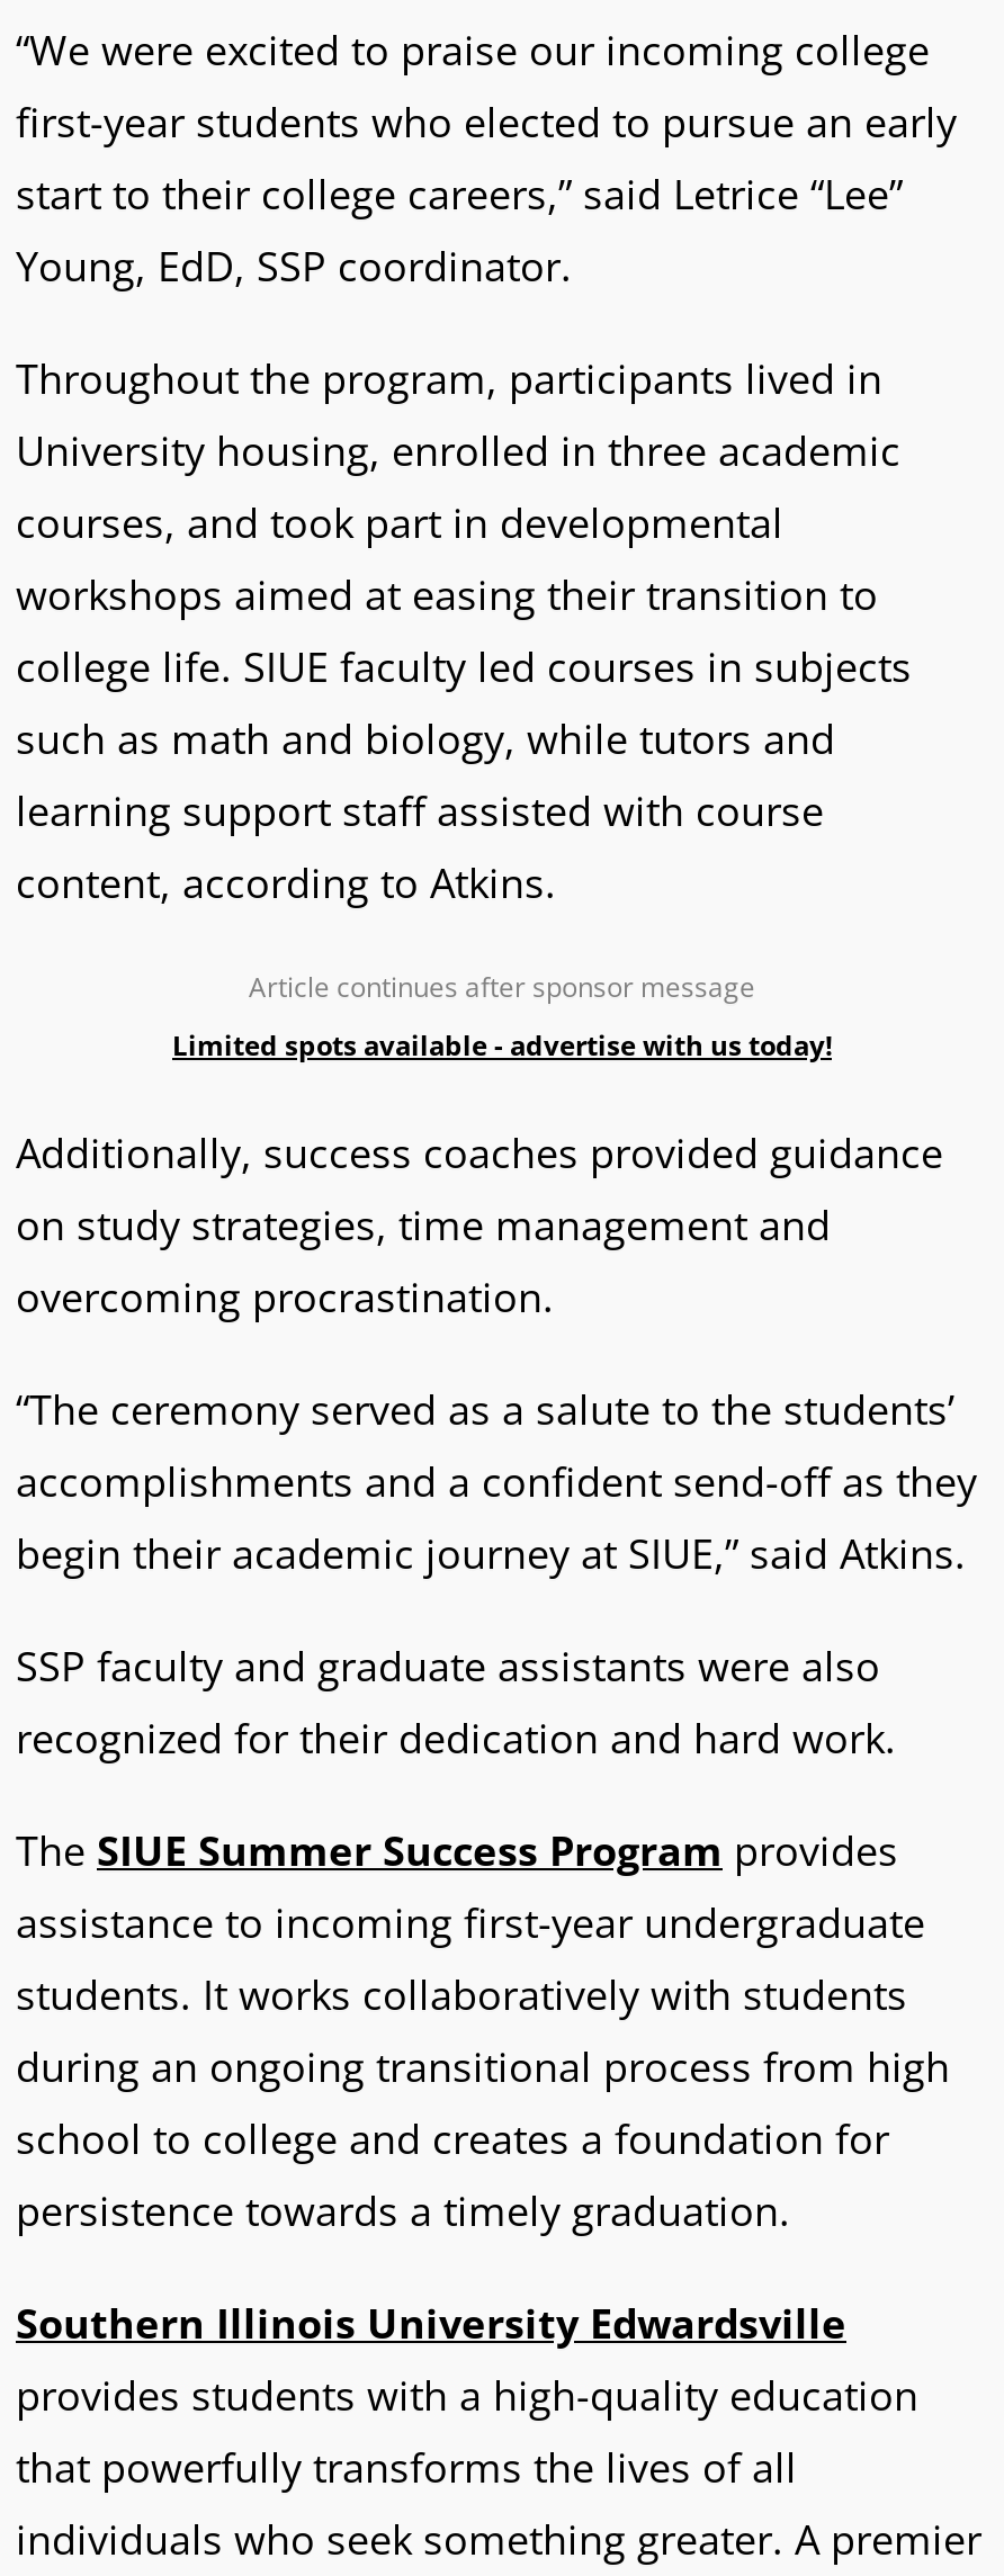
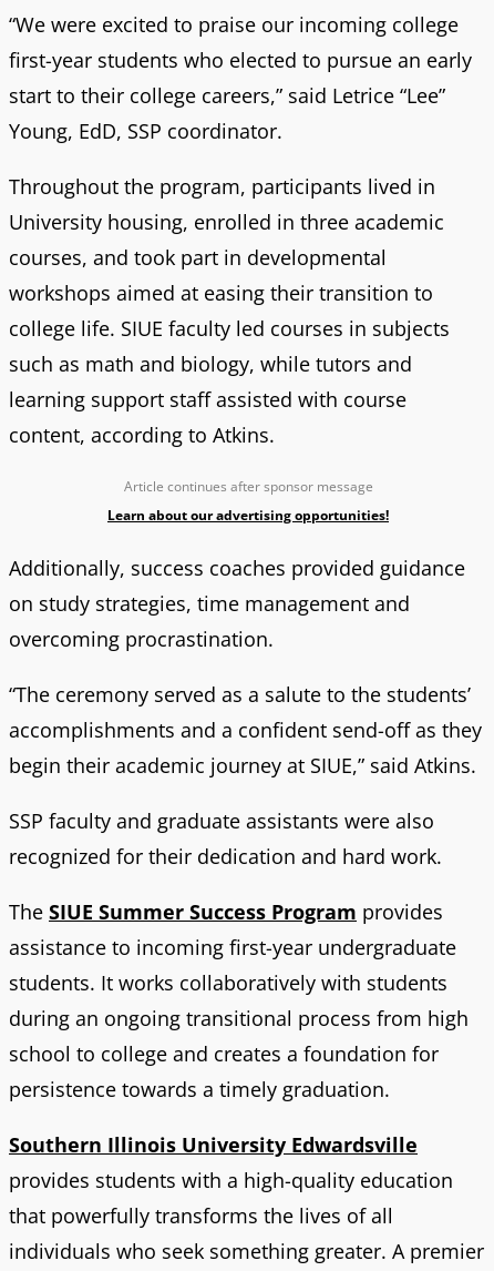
[172,1026,832,1064] Limited spots available - advertise with us today! -> [107,506,389,524] Learn about our advertising opportunities!

